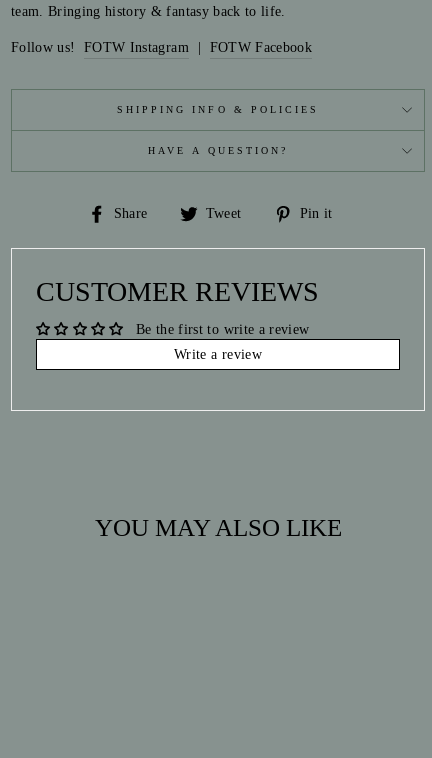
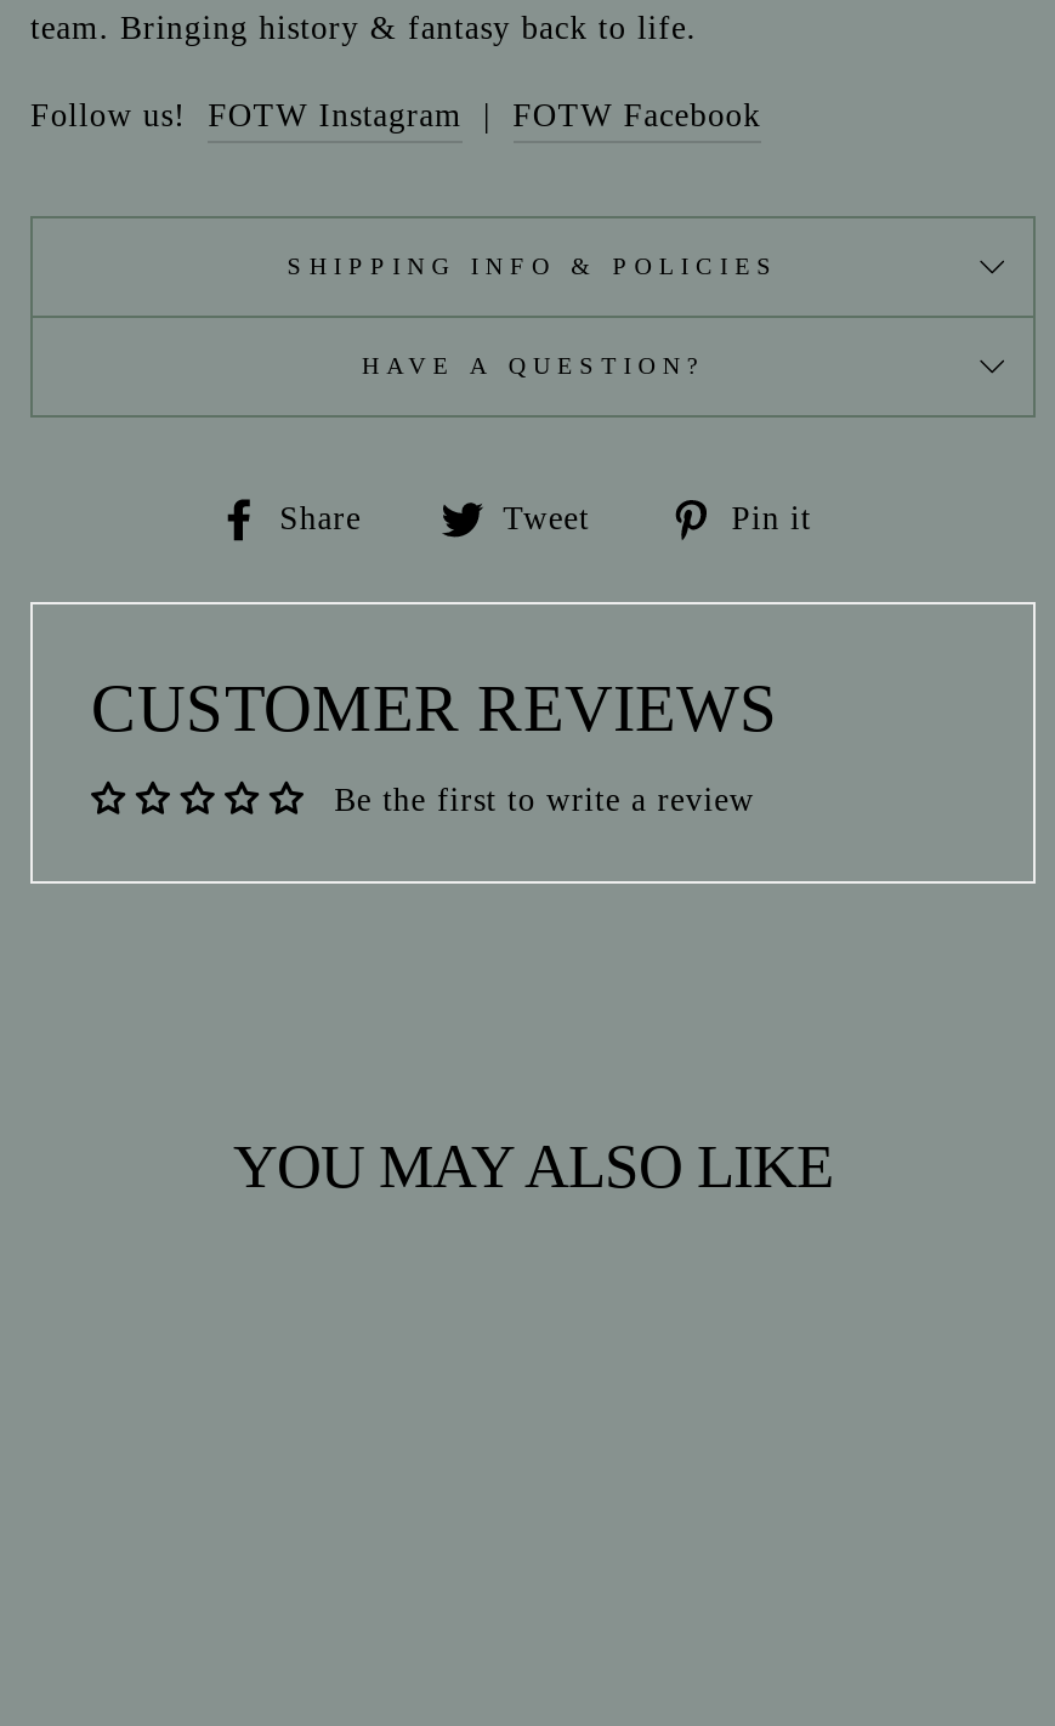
[174,347,262,362] Write a review -> none

